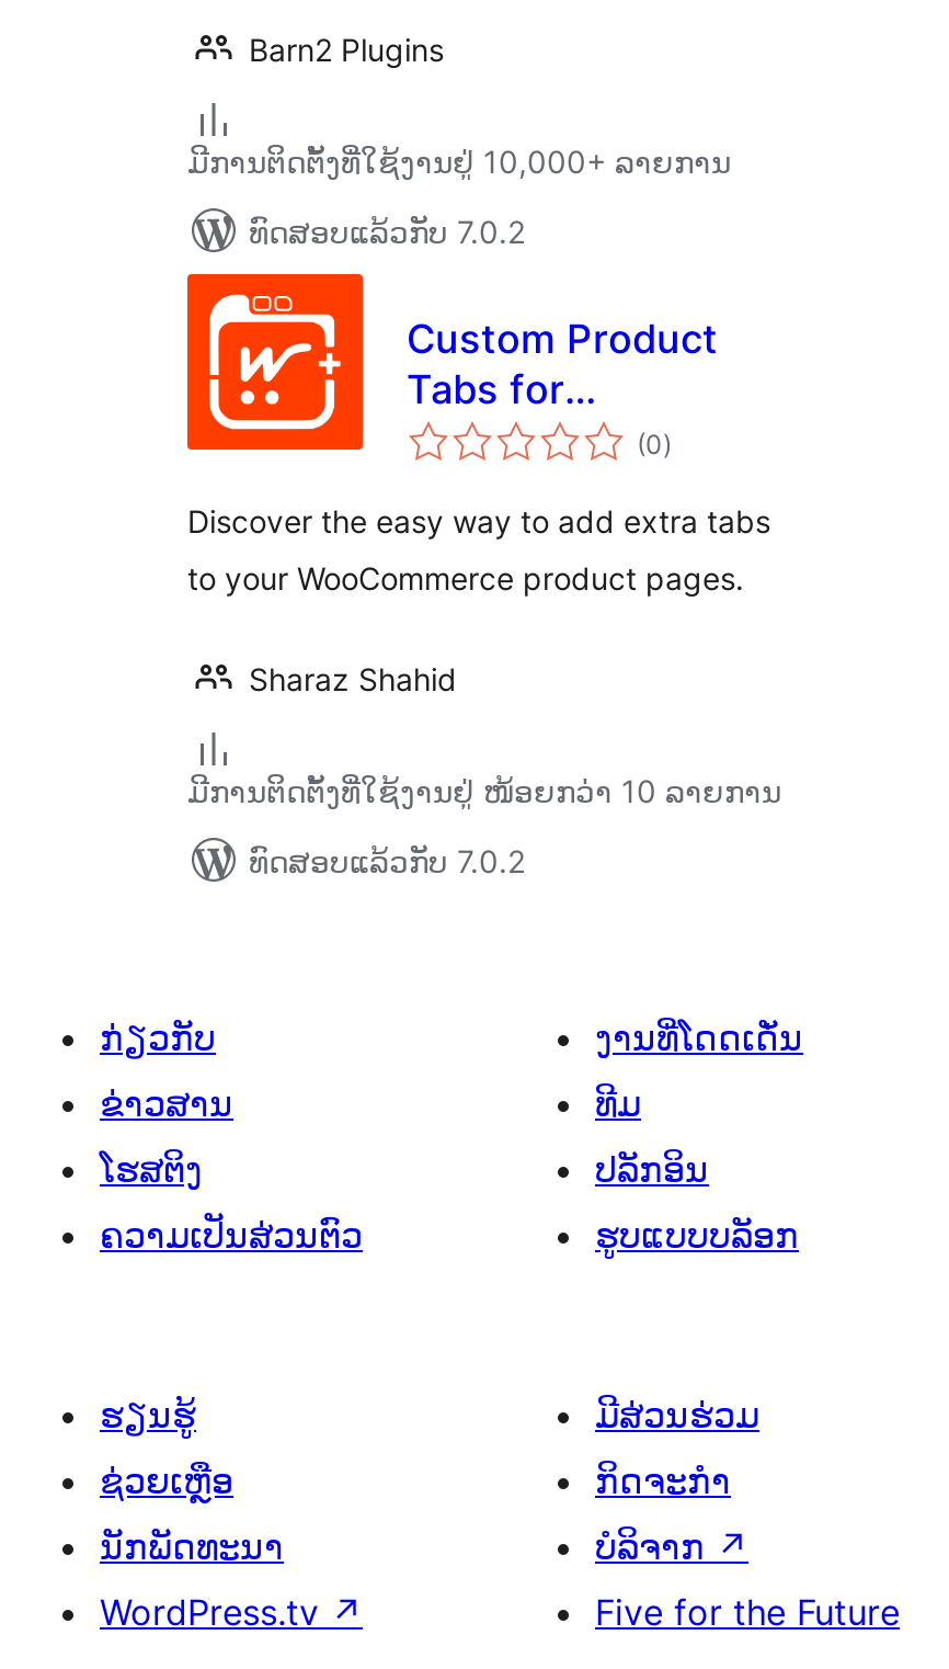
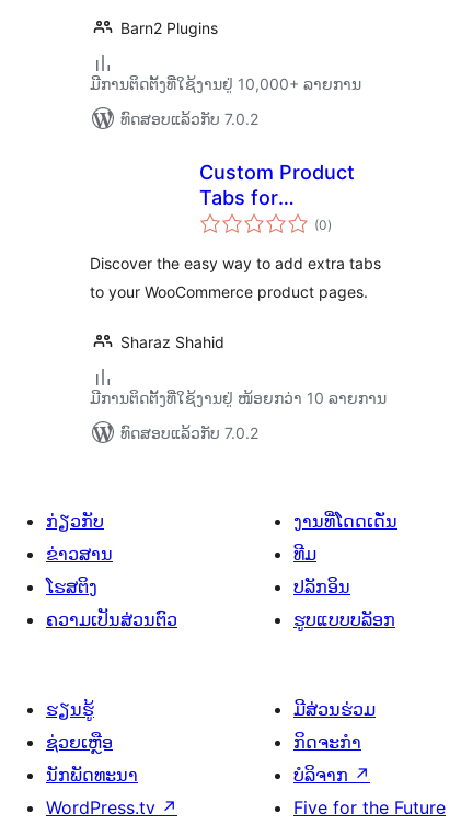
[185,272,365,452] [image] -> none

